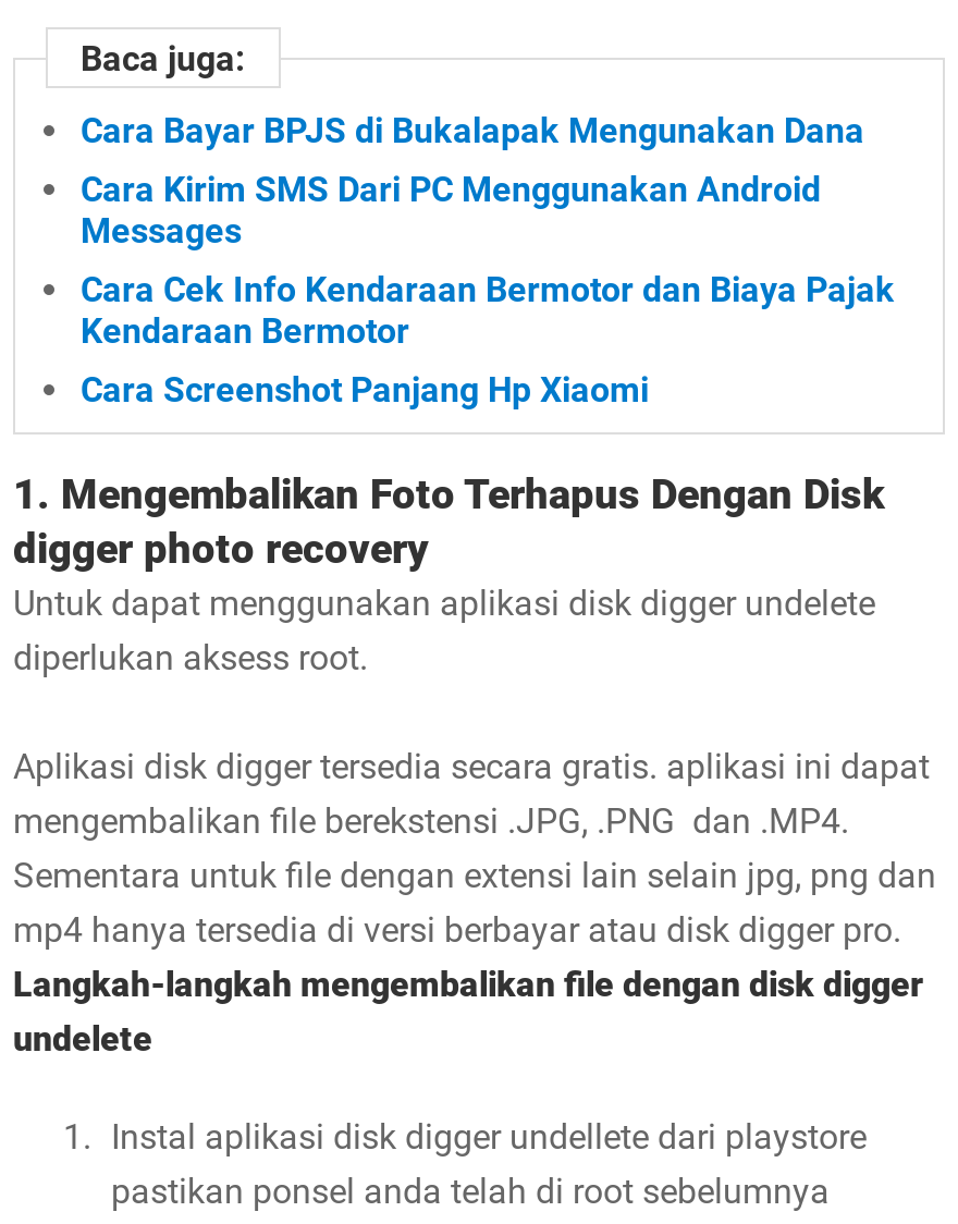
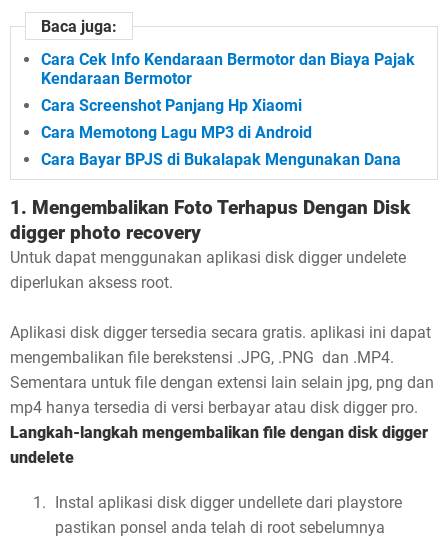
moved [81,110,864,151] -> [41,150,401,169]: Cara Bayar BPJS di Bukalapak Mengunakan Dana
[81,168,821,251] Cara Kirim SMS Dari PC Menggunakan Android | Messages -> none
moved [81,269,895,410] -> [41,50,415,115]: Cara Cek Info Kendaraan Bermotor dan Biaya Pajak | Kendaraan Bermotor | Cara Screenshot Panjang Hp Xiaomi
none -> [41,123,312,142] Cara Memotong Lagu MP3 di Android

